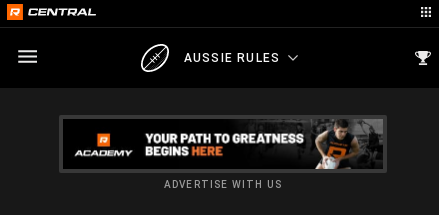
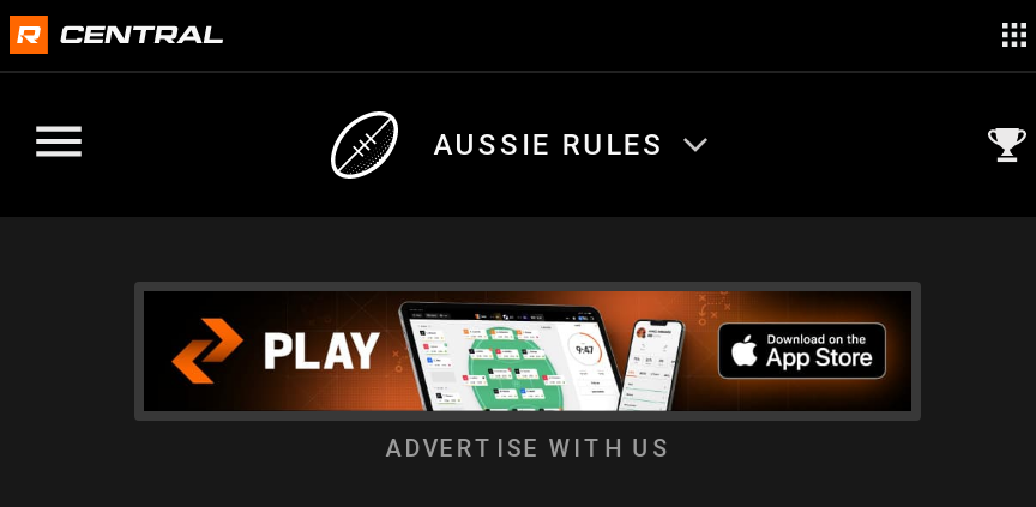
[74,119,383,170] [image] -> [170,289,911,414] [image]

